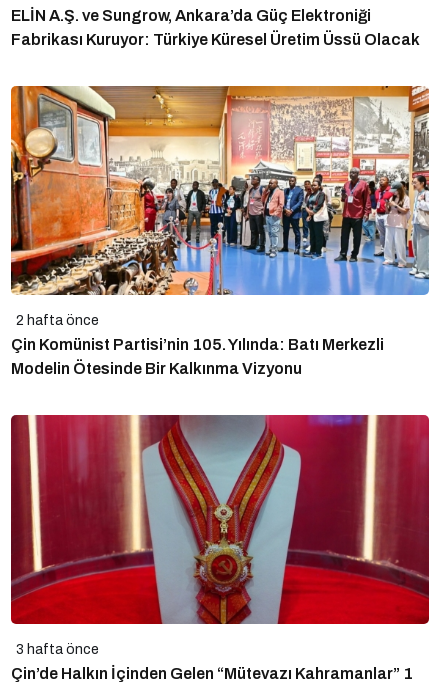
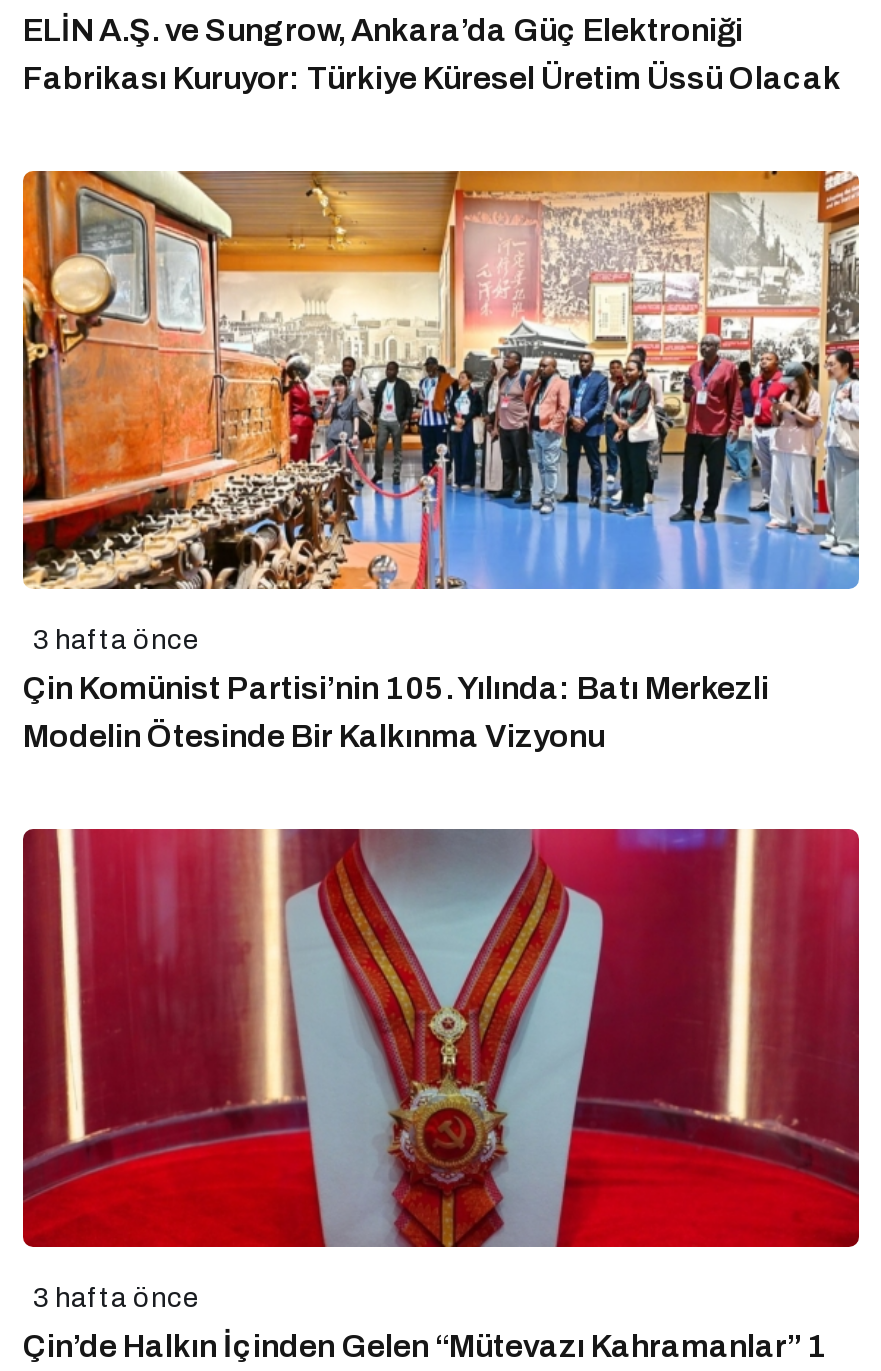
[16,313,99,328] 2 hafta önce -> [33,625,199,655] 3 hafta önce

